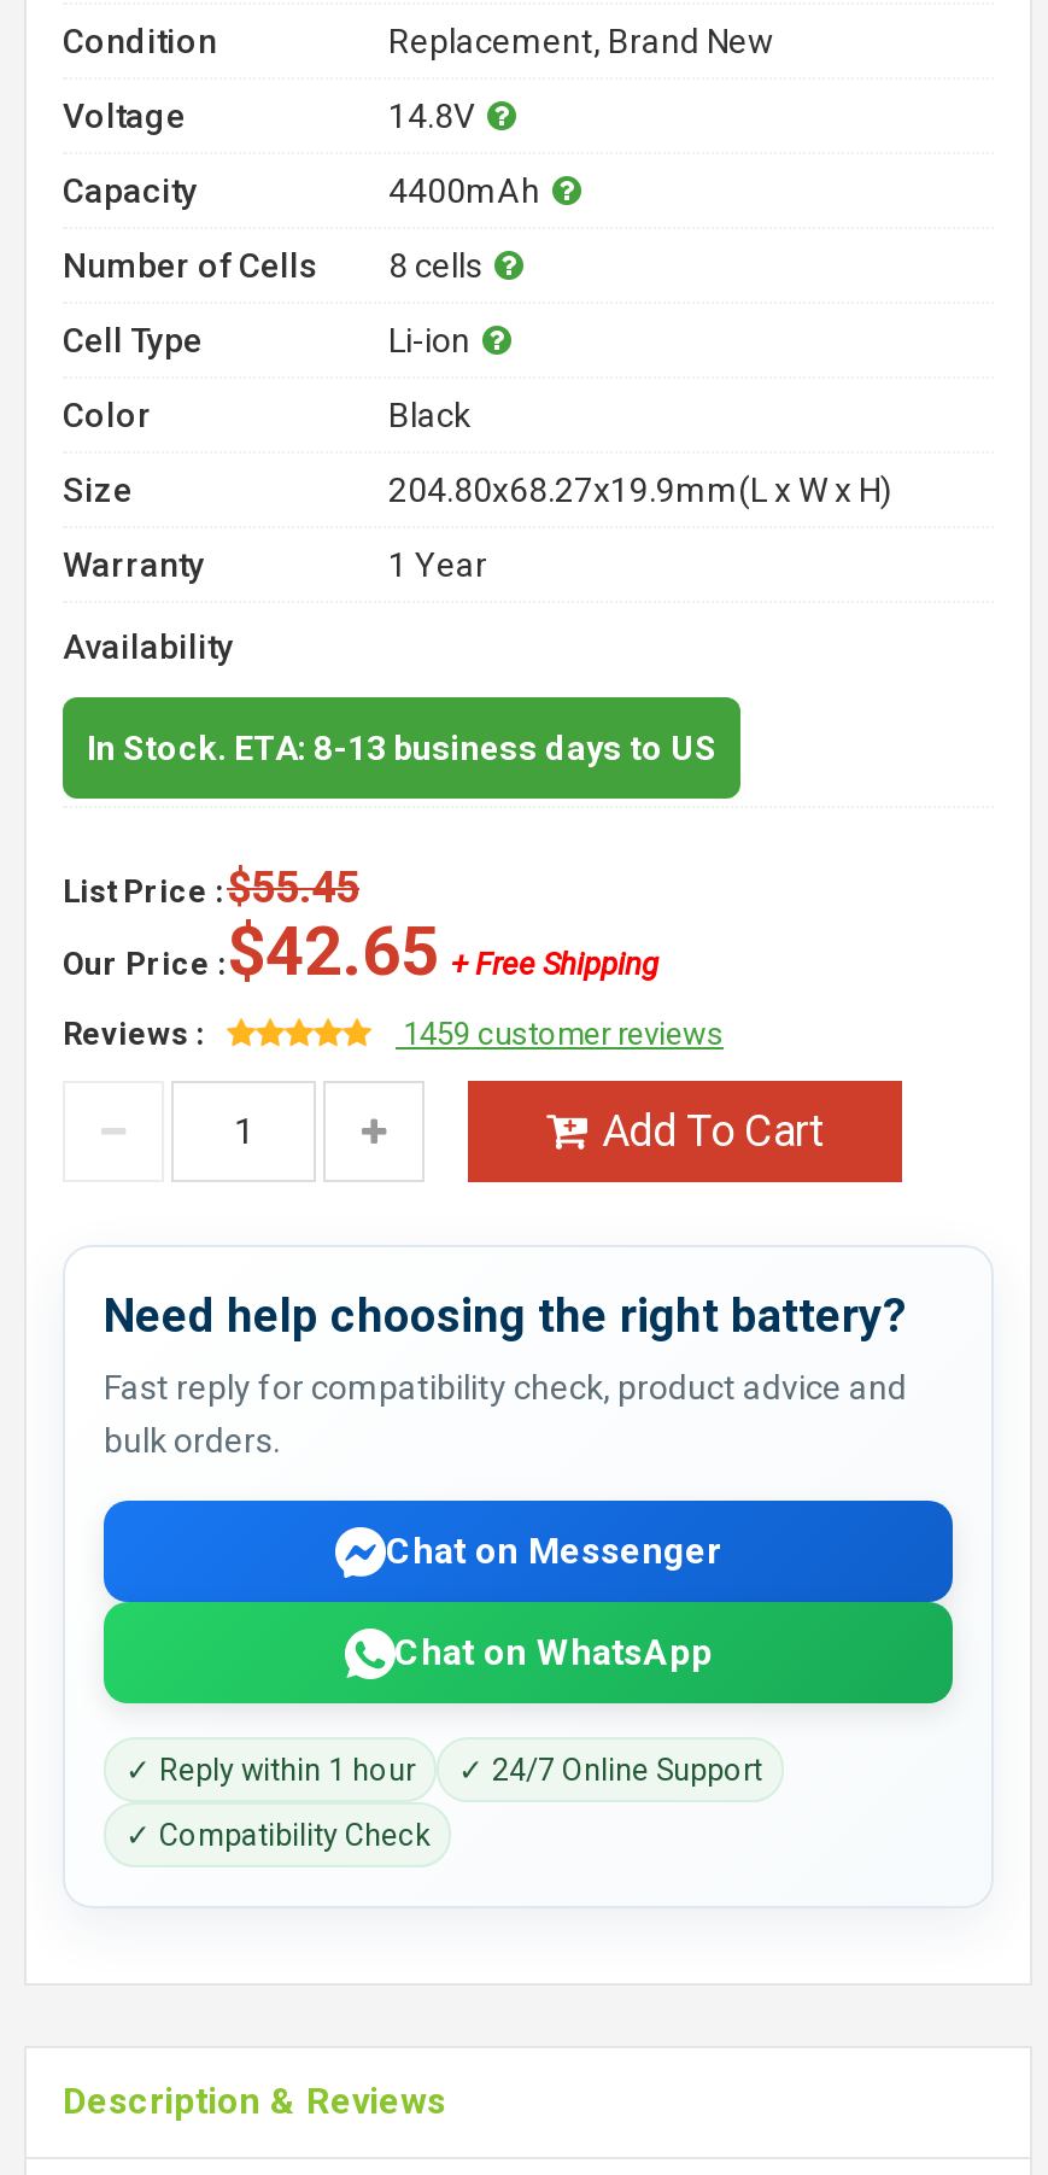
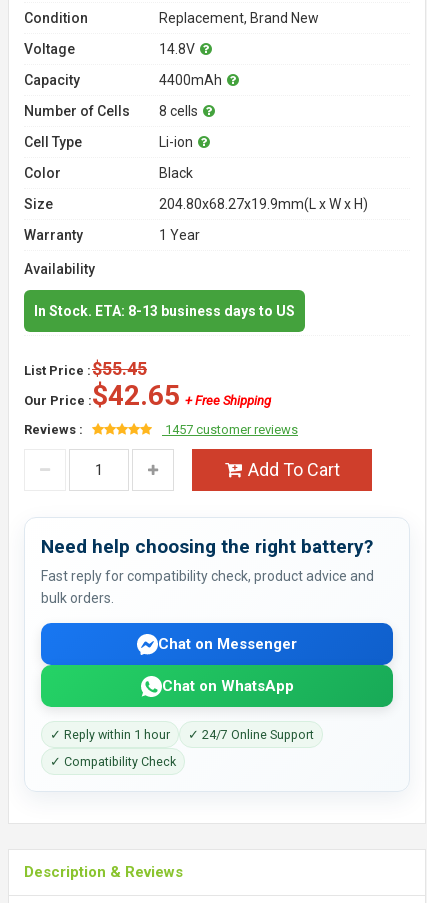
[396,1016,724,1052] 1459 customer reviews -> [162,422,298,437] 1457 customer reviews

